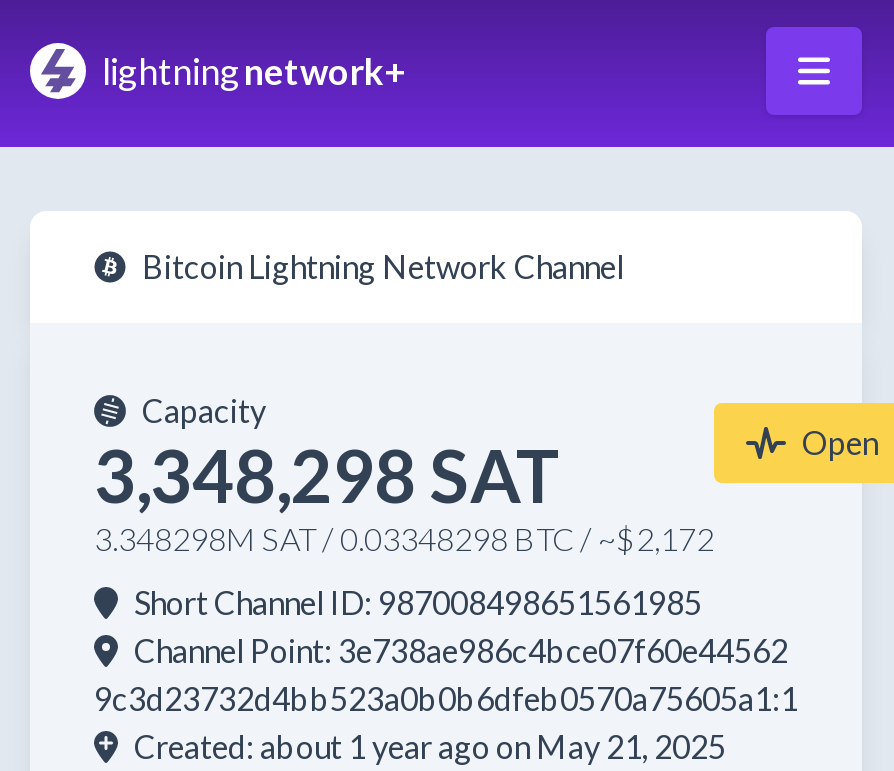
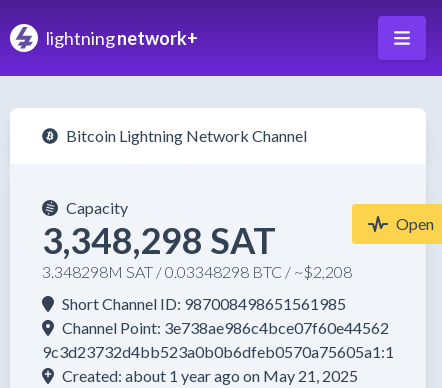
[94,519,714,557] 3.348298M SAT / 0.03348298 BTC / ~$2,172 -> [42,262,352,281] 3.348298M SAT / 0.03348298 BTC / ~$2,208

